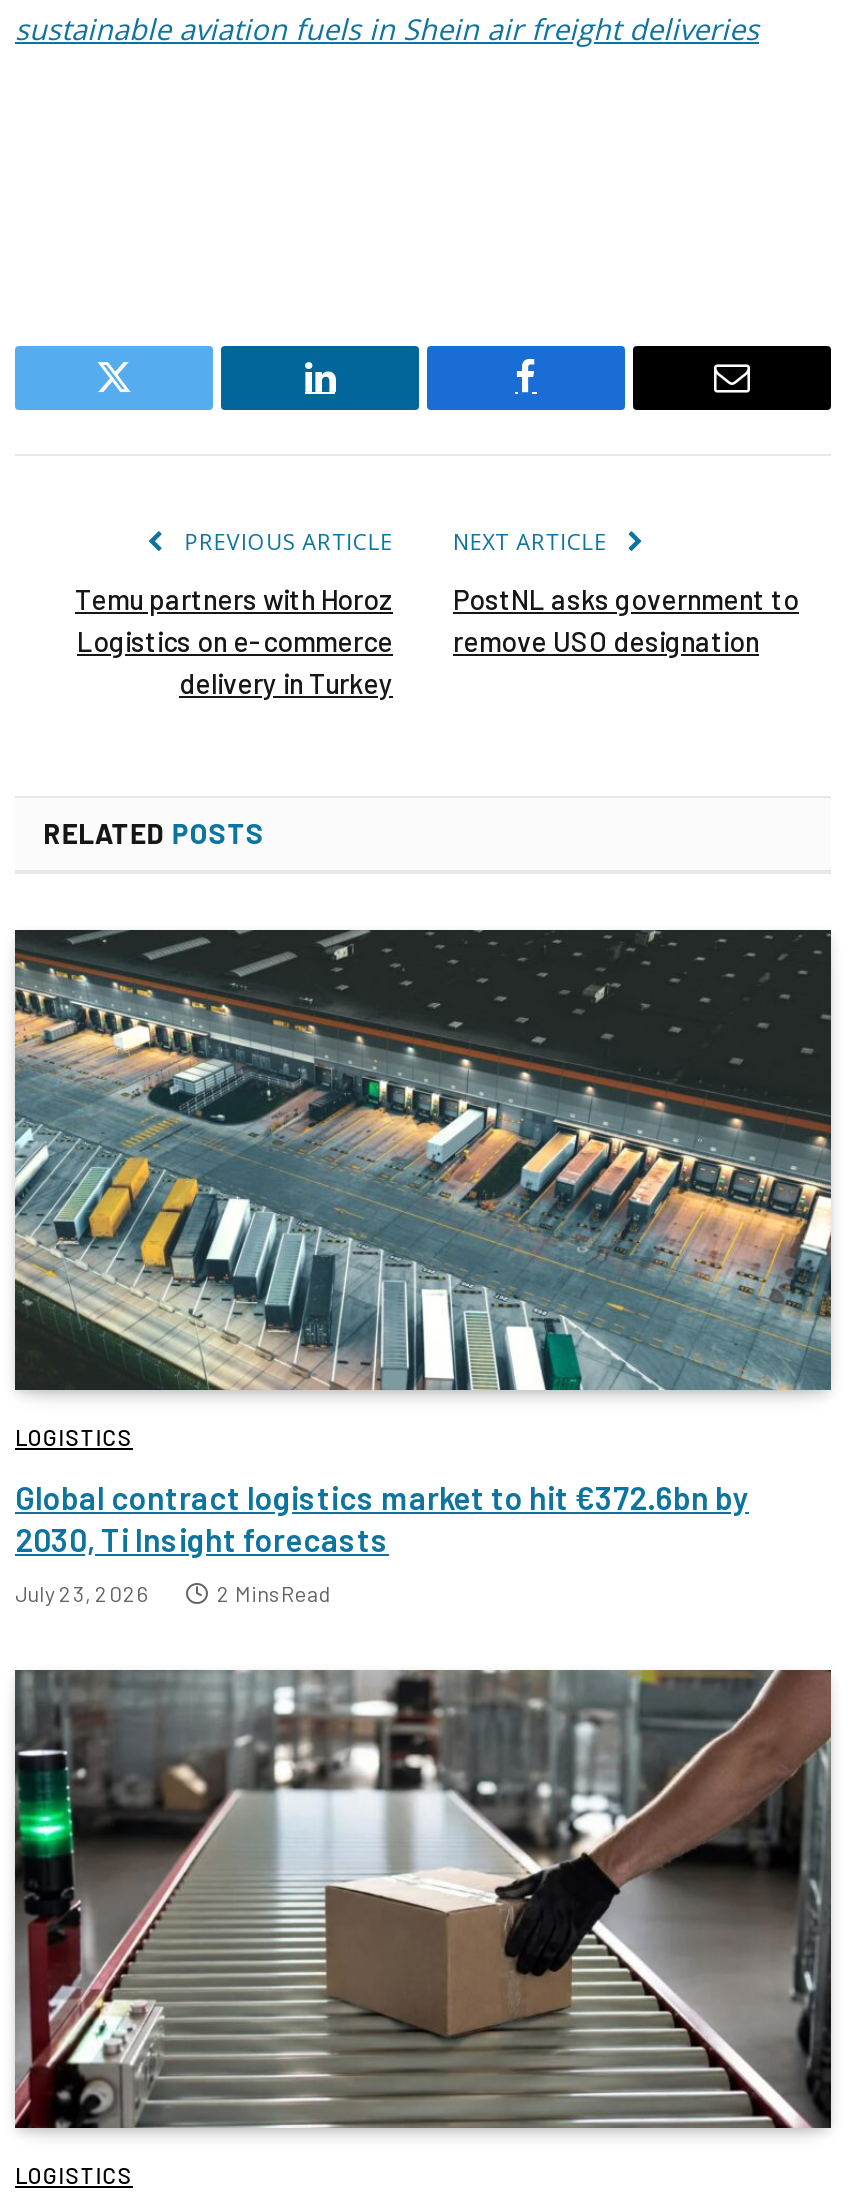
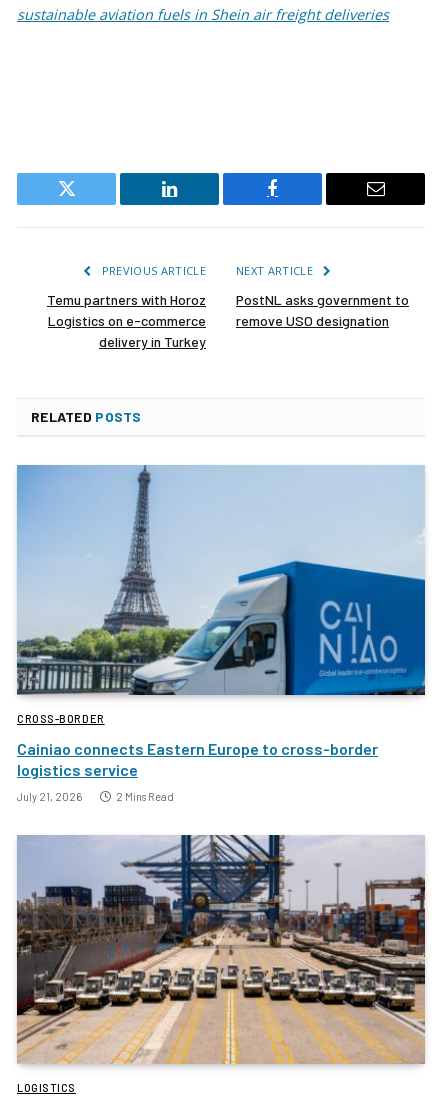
[13,928,833,1449] [image] | LOGISTICS -> [16,464,426,724] [image] | CROSS-BORDER
[15,1477,749,1557] Global contract logistics market to hit €372.6bn by | 2030, Ti Insight forecasts -> [17,738,378,778] Cainiao connects Eastern Europe to cross-border | logistics service
[15,1579,149,1605] July 23, 2026 -> [17,789,82,802] July 21, 2026
[13,1668,833,2130] [image] -> [17,834,426,1065] [image]

